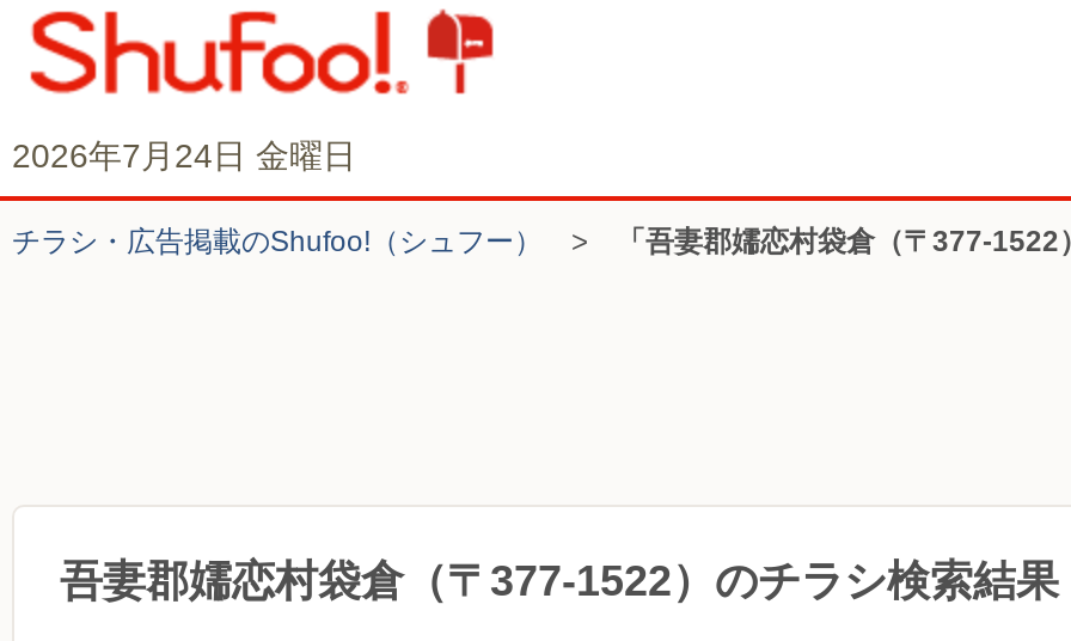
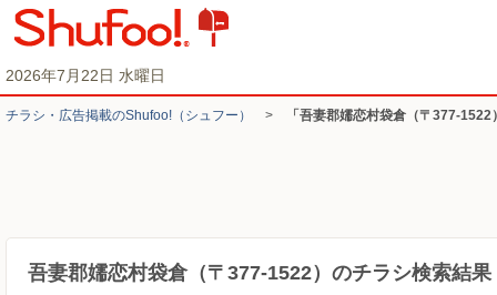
[12,136,356,175] 2026年7月24日 金曜日 -> [6,67,165,84] 2026年7月22日 水曜日

